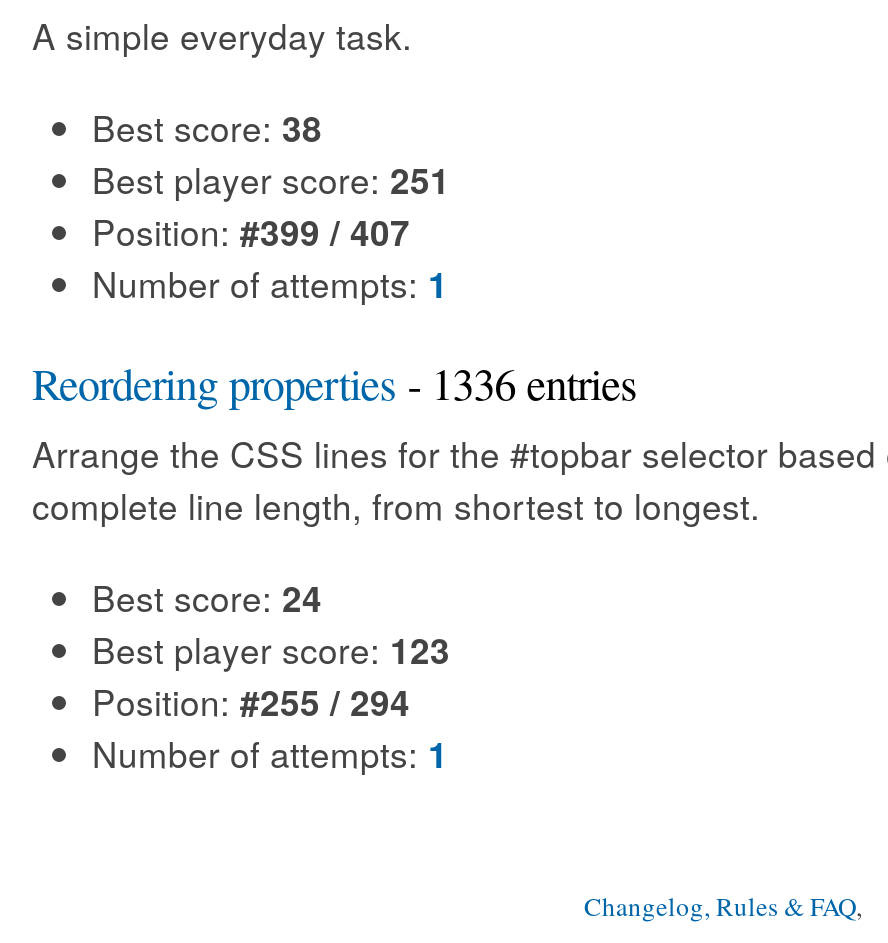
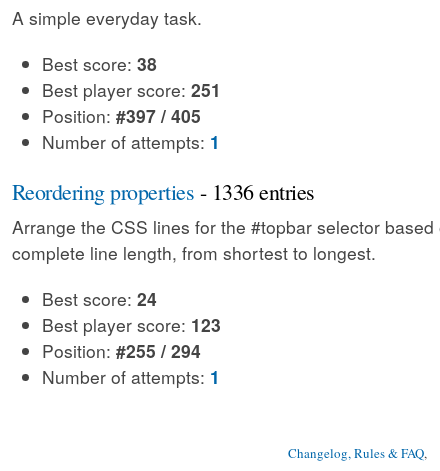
[92,205,410,255] Position: #399 / 407 -> [42,102,201,127] Position: #397 / 405

